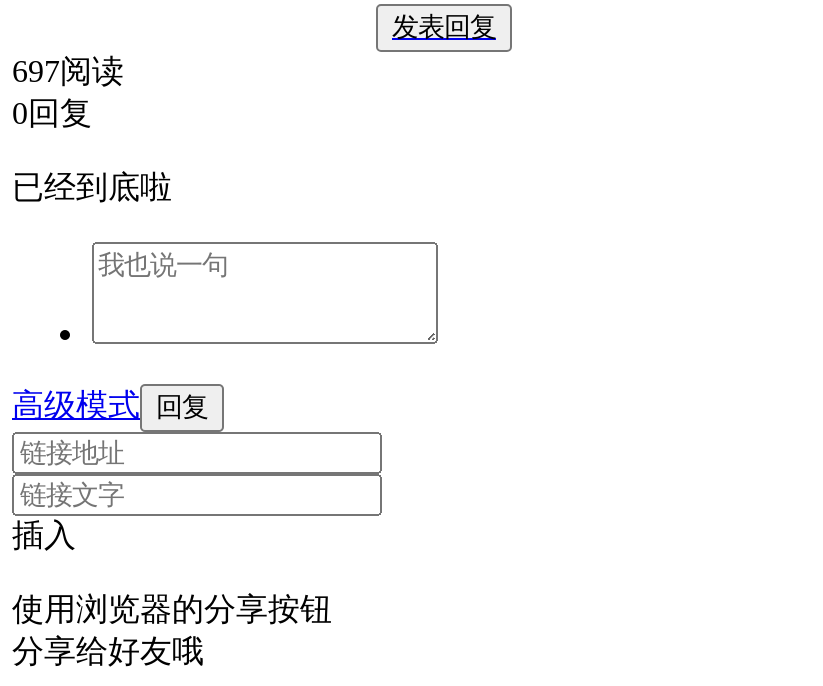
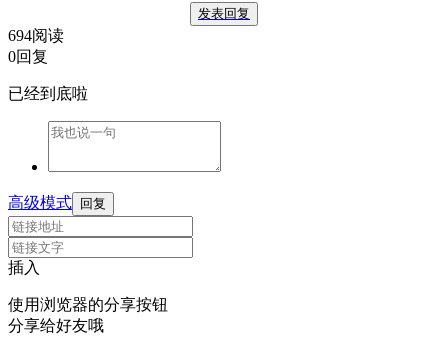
[12,54,124,88] 697阅读 -> [8,27,64,44] 694阅读

